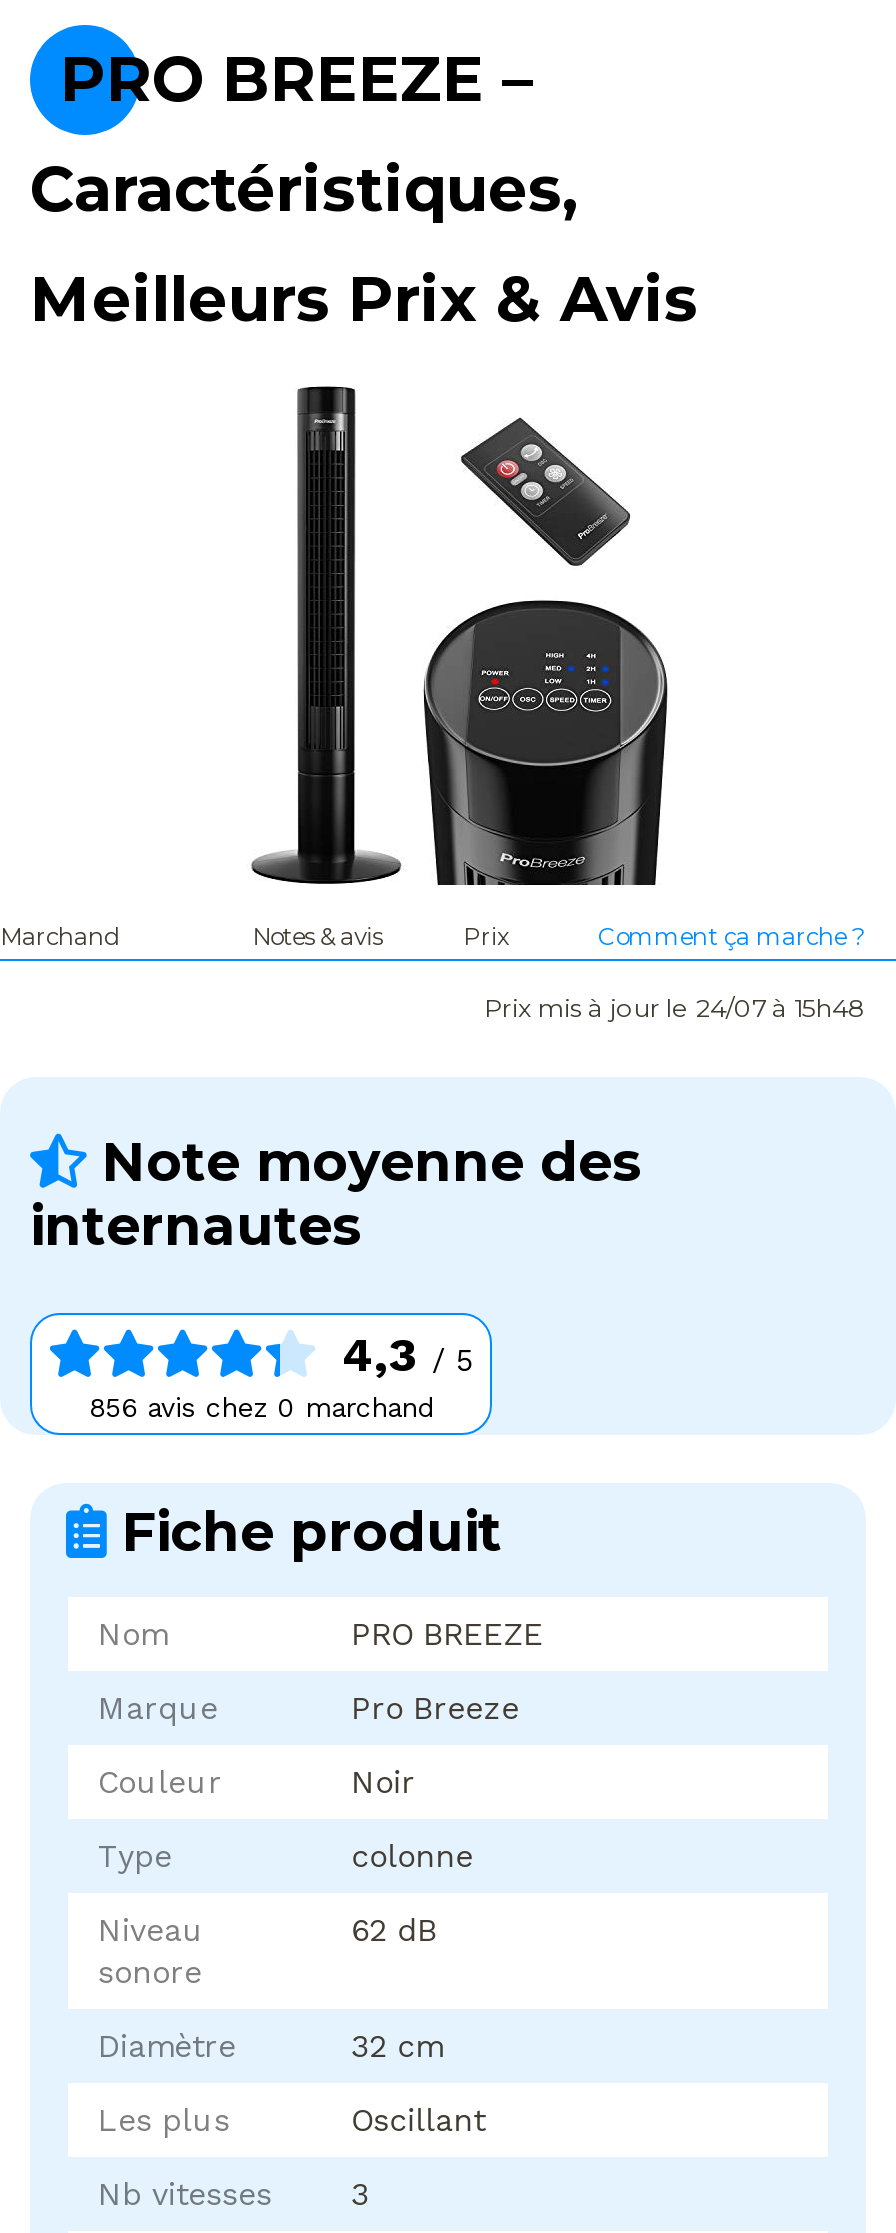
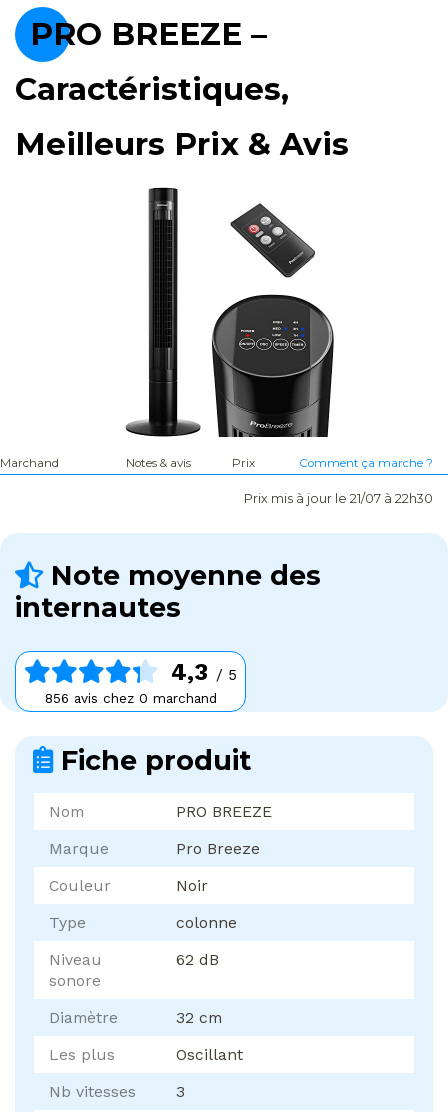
[484,993,866,1023] Prix mis à jour le 24/07 à 15h48 -> [244,491,433,506] Prix mis à jour le 21/07 à 22h30

